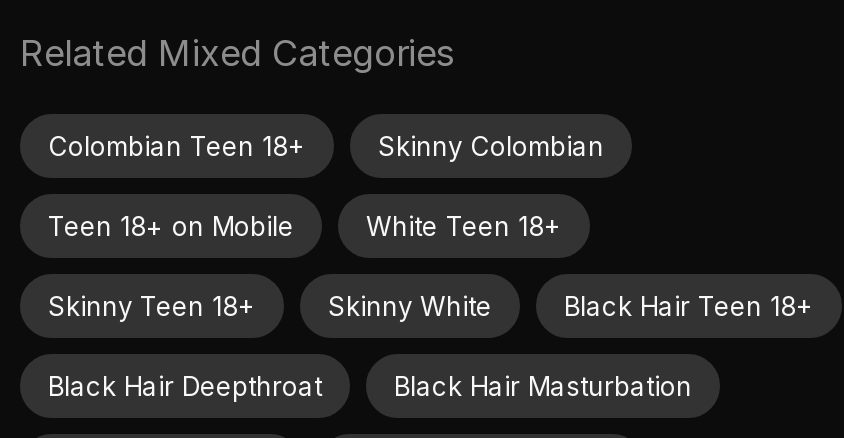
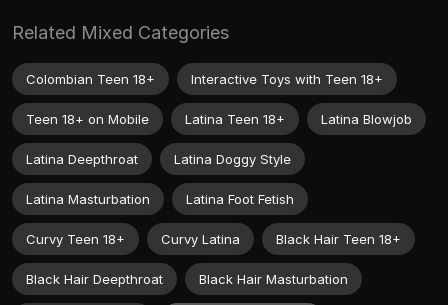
[378,130,604,162] Skinny Colombian -> [191,71,383,87] Interactive Toys with Teen 18+
[48,210,562,322] White Teen 18+ | Skinny Teen 18+ | Skinny White -> [26,111,412,247] Latina Teen 18+ | Latina Blowjob | Latina Deepthroat | Latina Doggy Style | Latina Masturbation | Latina Foot Fetish | Curvy Teen 18+ | Curvy Latina

